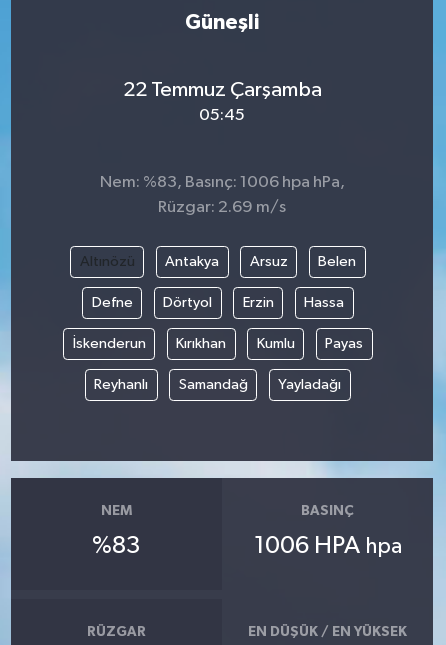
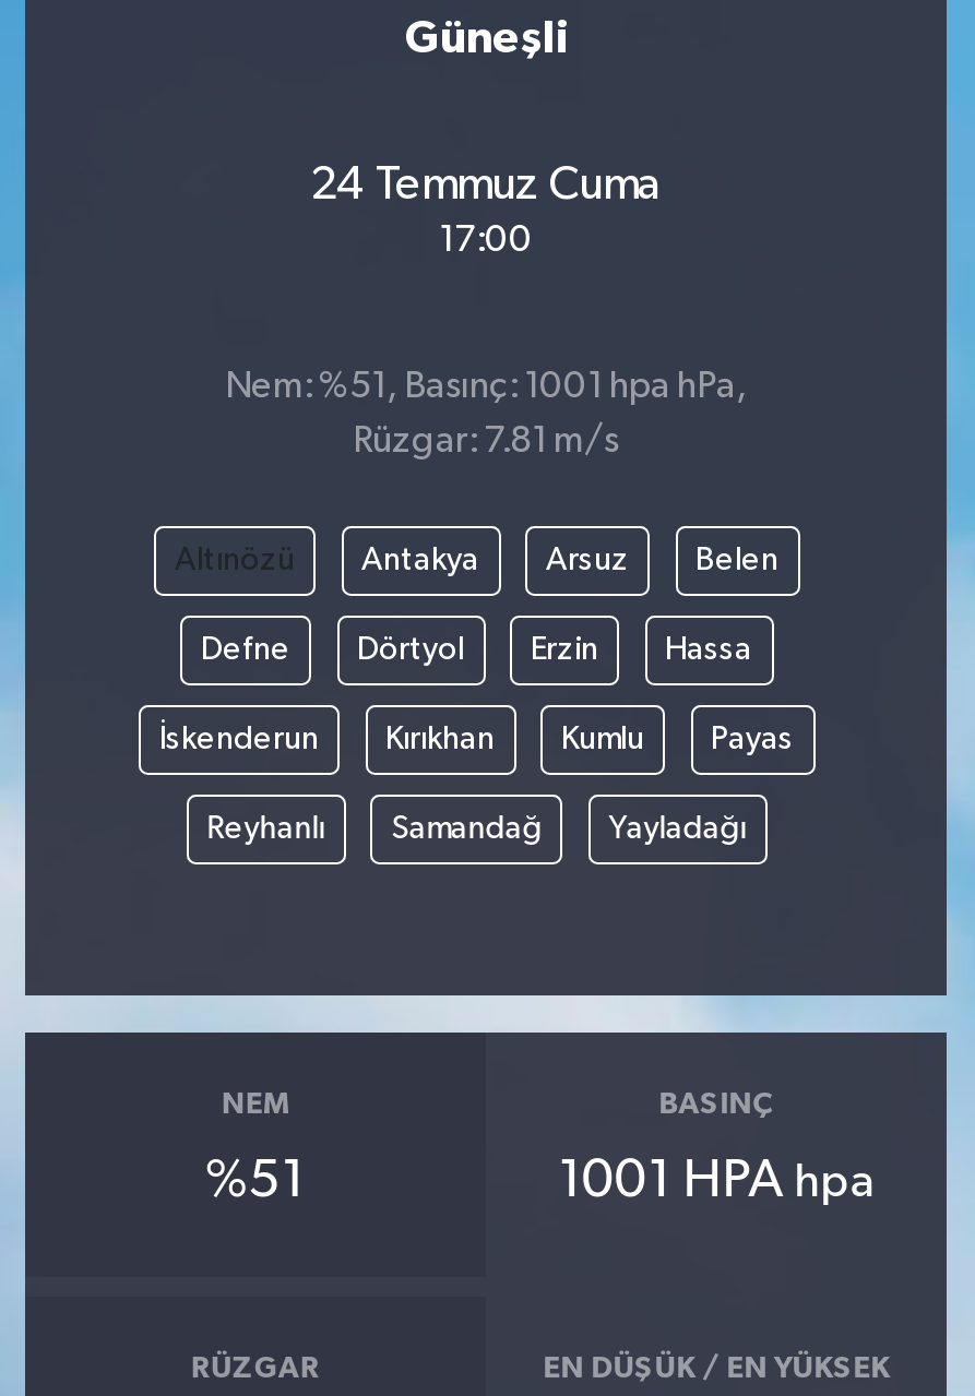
[122,78,321,100] 22 Temmuz Çarşamba -> [310,160,662,208] 24 Temmuz Cuma
[199,106,245,123] 05:45 -> [439,222,533,259] 17:00
[99,174,344,191] Nem: %83, Basınç: 1006 hpa hPa, -> [225,369,747,406] Nem: %51, Basınç: 1001 hpa hPa,
[158,199,286,216] Rüzgar: 2.69 m/s -> [353,423,619,461] Rüzgar: 7.81 m/s
[92,533,141,557] %83 -> [205,1154,305,1206] %51
[254,533,402,557] 1006 HPA hpa -> [558,1154,875,1206] 1001 HPA hpa

